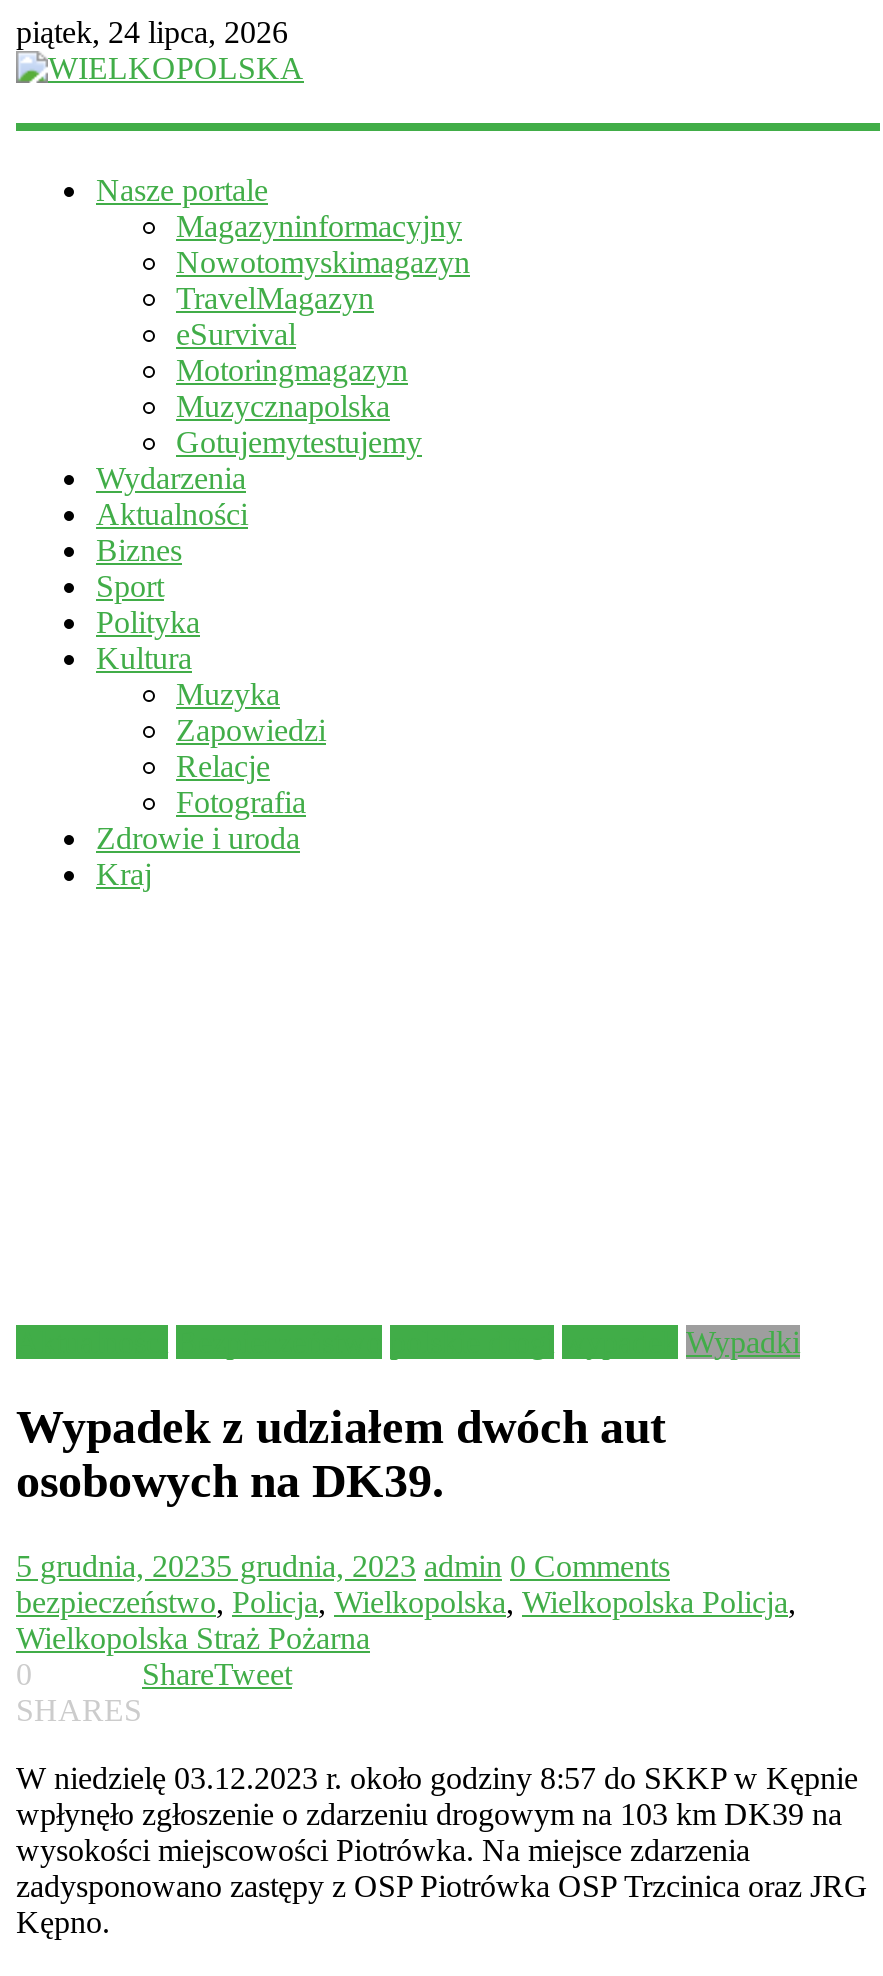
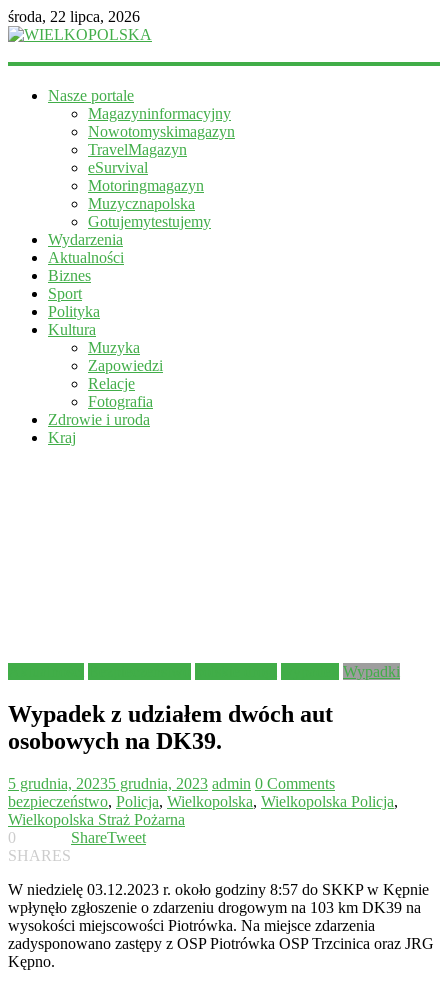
[16,15,288,49] piątek, 24 lipca, 2026 -> [8,8,140,25] środa, 22 lipca, 2026

